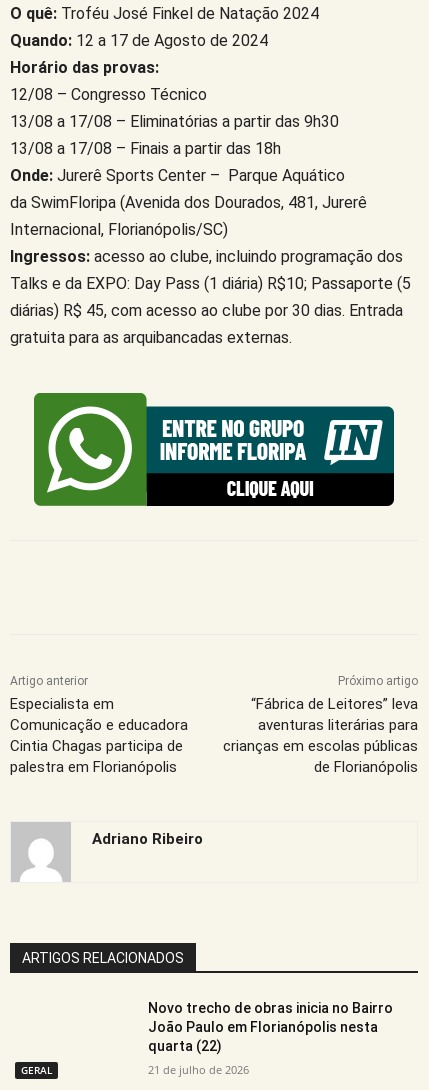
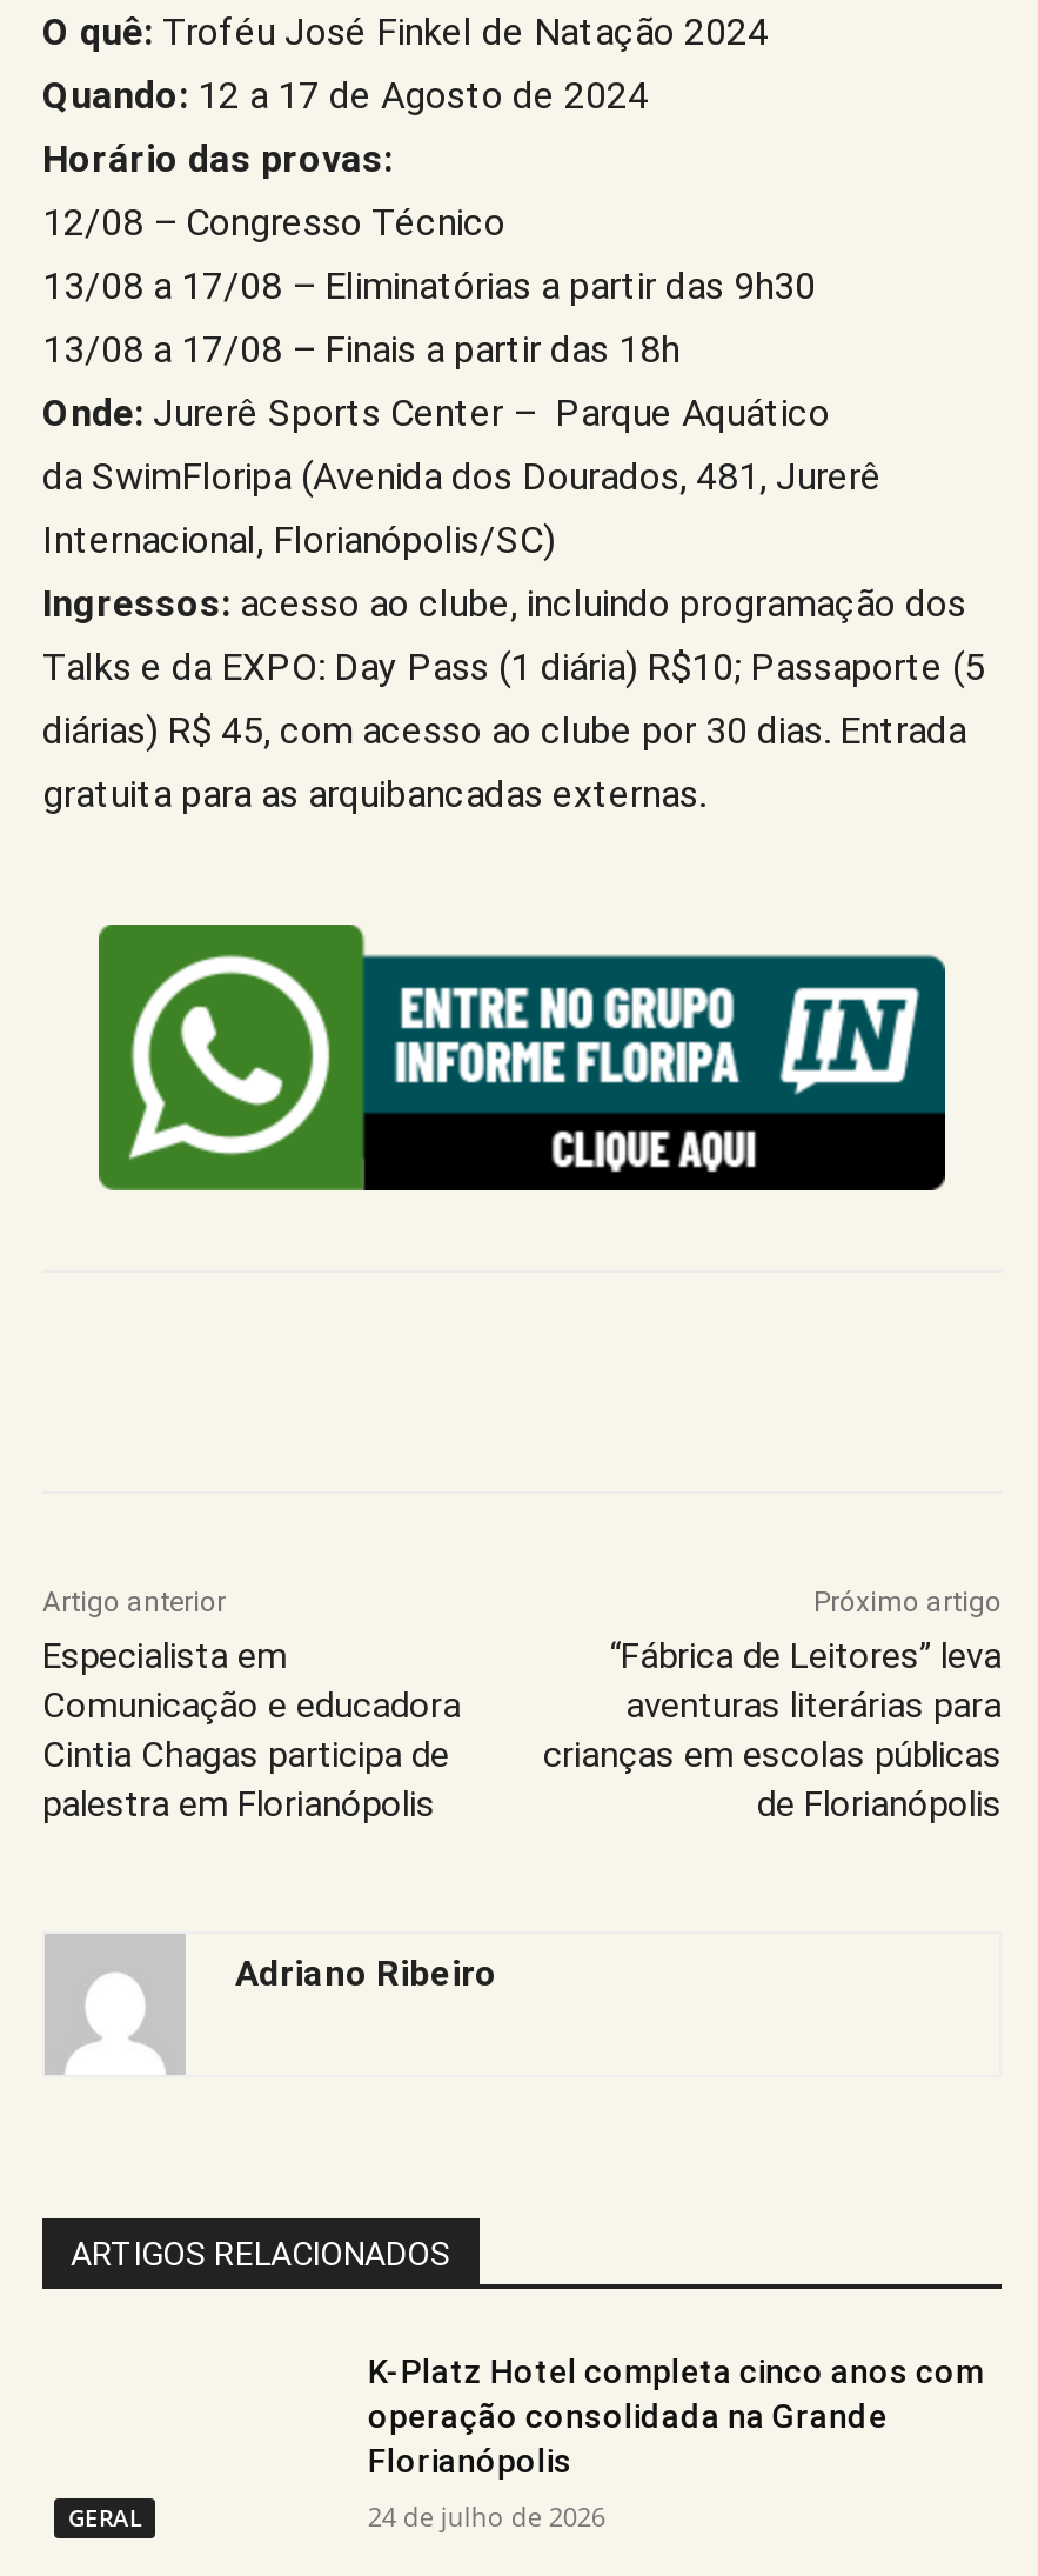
[148,1000,393,1054] Novo trecho de obras inicia no Bairro | João Paulo em Florianópolis nesta | quarta (22) -> [368,2352,984,2479] K-Platz Hotel completa cinco anos com | operação consolidada na Grande | Florianópolis
[148,1062,249,1077] 21 de julho de 2026 -> [368,2498,605,2533] 24 de julho de 2026

